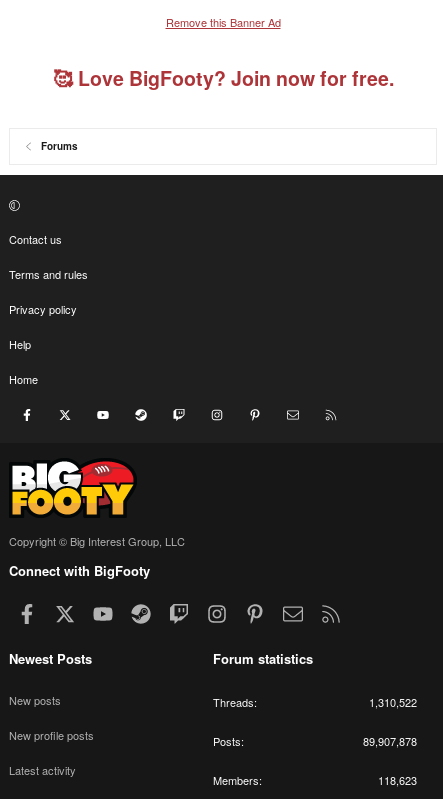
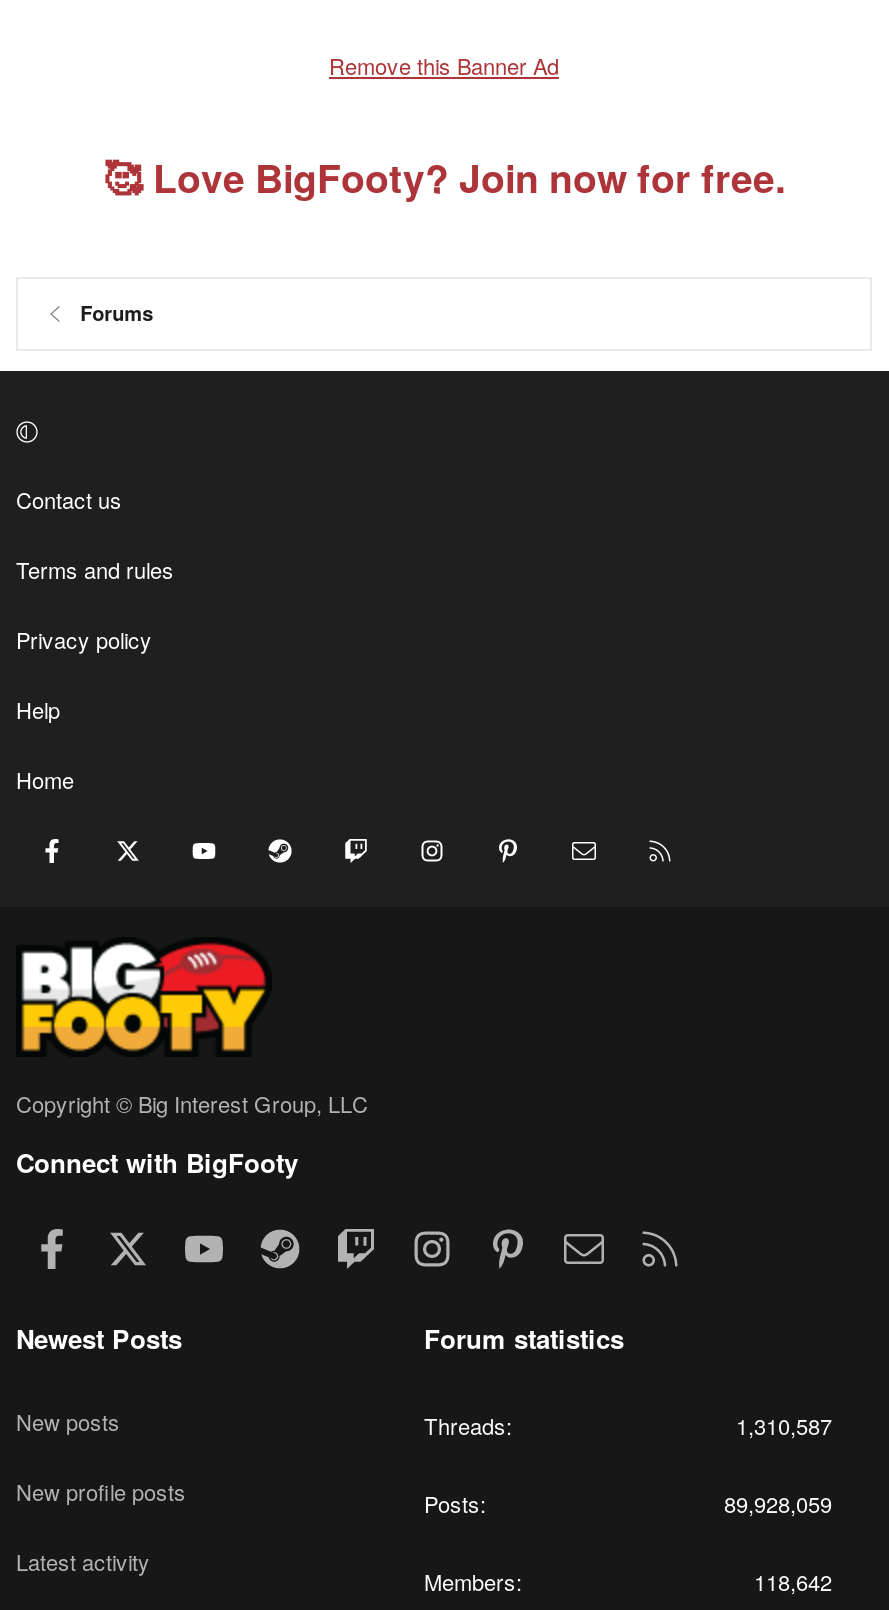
[369,694,417,710] 1,310,522 -> [736,1410,832,1442] 1,310,587
[363,733,417,749] 89,907,878 -> [724,1488,832,1520] 89,928,059
[378,772,417,788] 118,623 -> [754,1566,832,1598] 118,642

